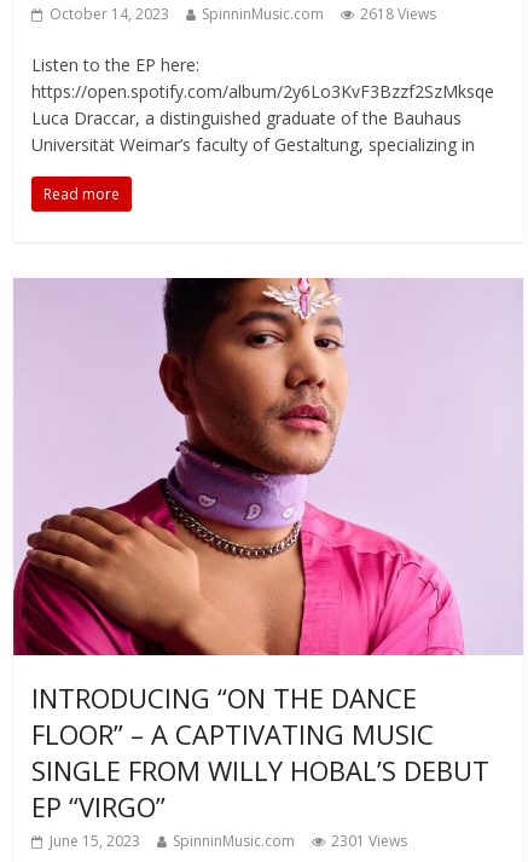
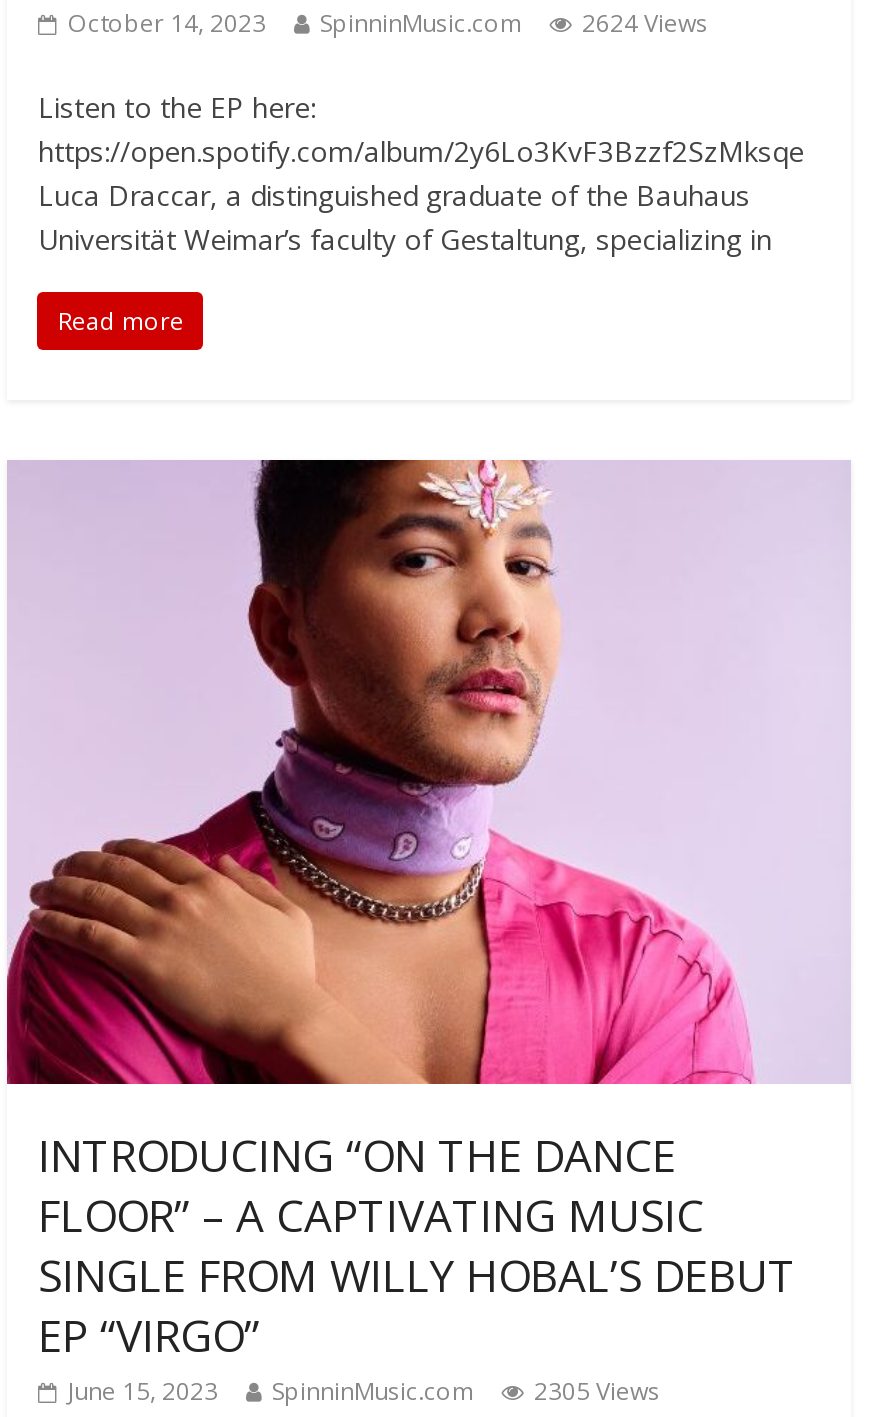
[50,4,437,24] October 14, 2023 SpinninMusic.com 2618 Views -> [68,6,708,40] October 14, 2023 SpinninMusic.com 2624 Views
[50,831,408,851] June 15, 2023 SpinninMusic.com 2301 Views -> [68,1374,660,1408] June 15, 2023 SpinninMusic.com 2305 Views

